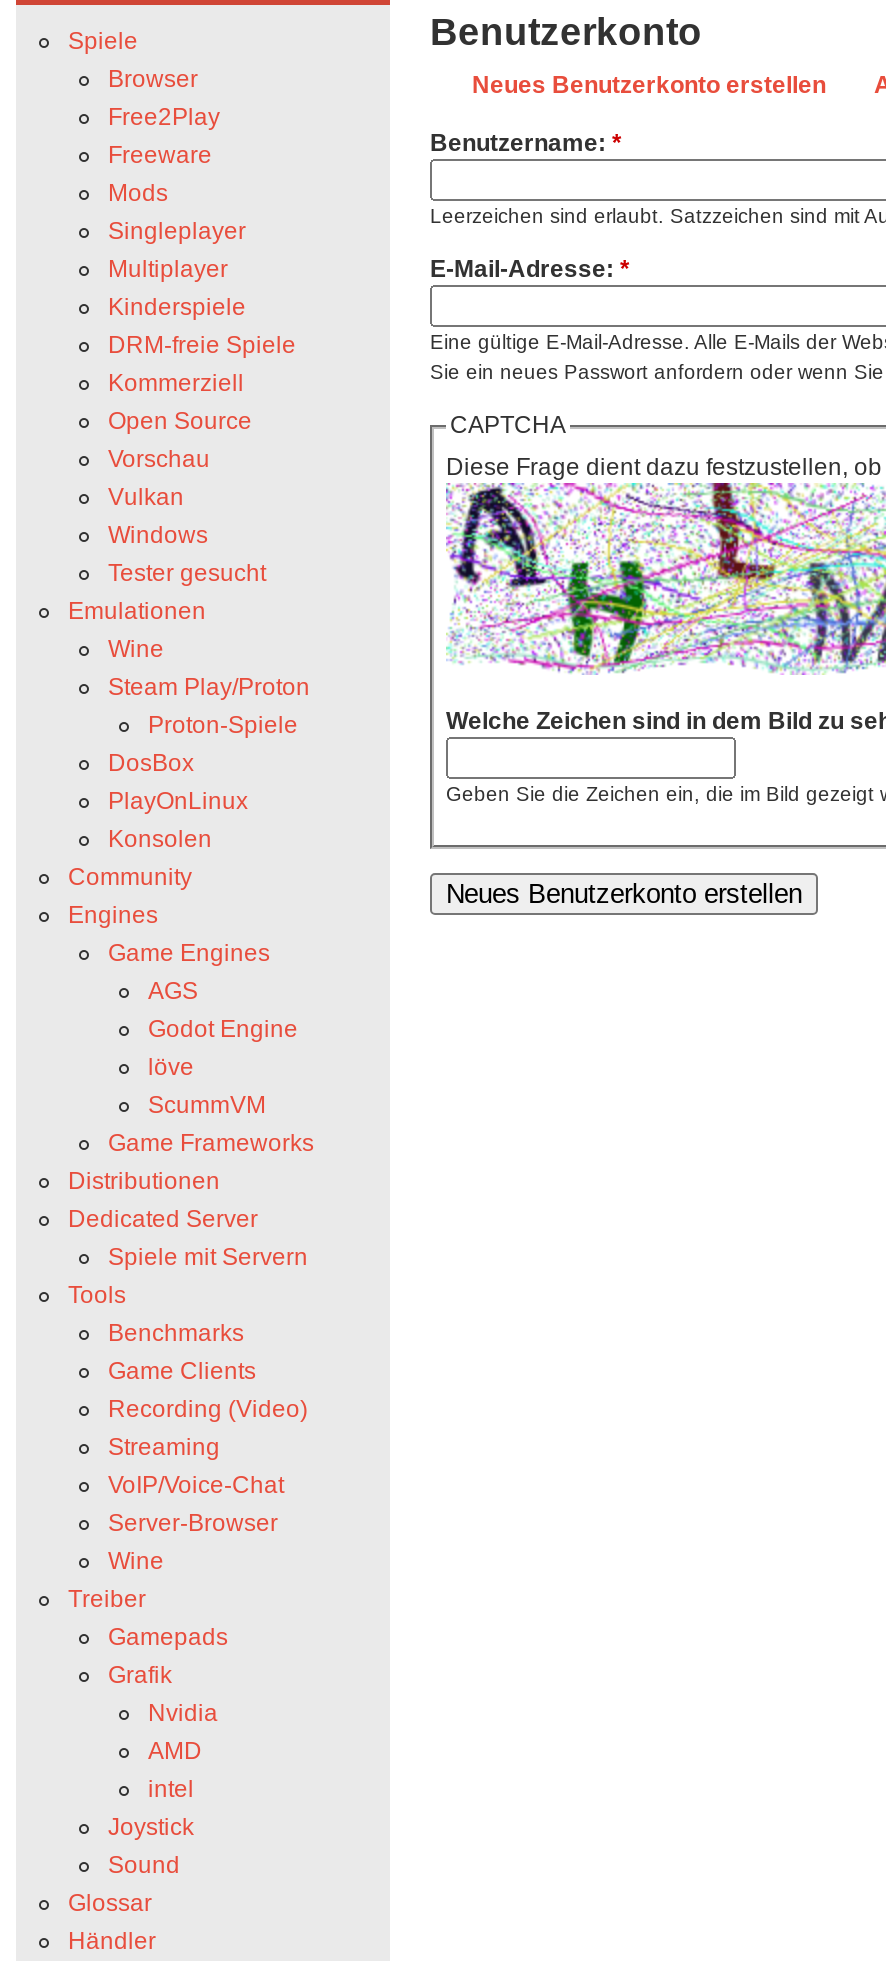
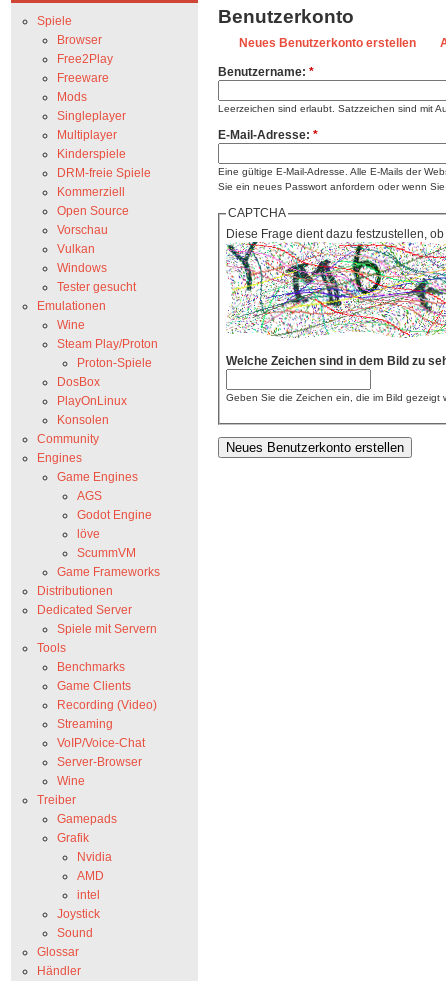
[446,487,880,675] [image] -> [225,244,443,338] [image]

